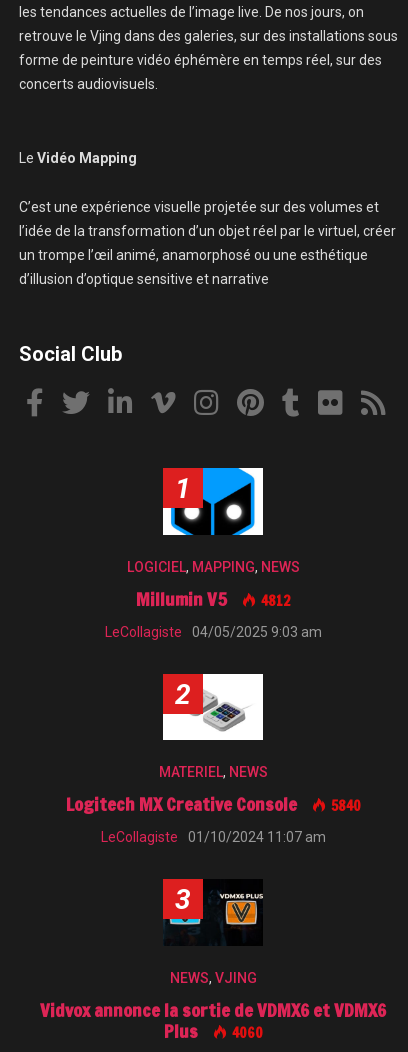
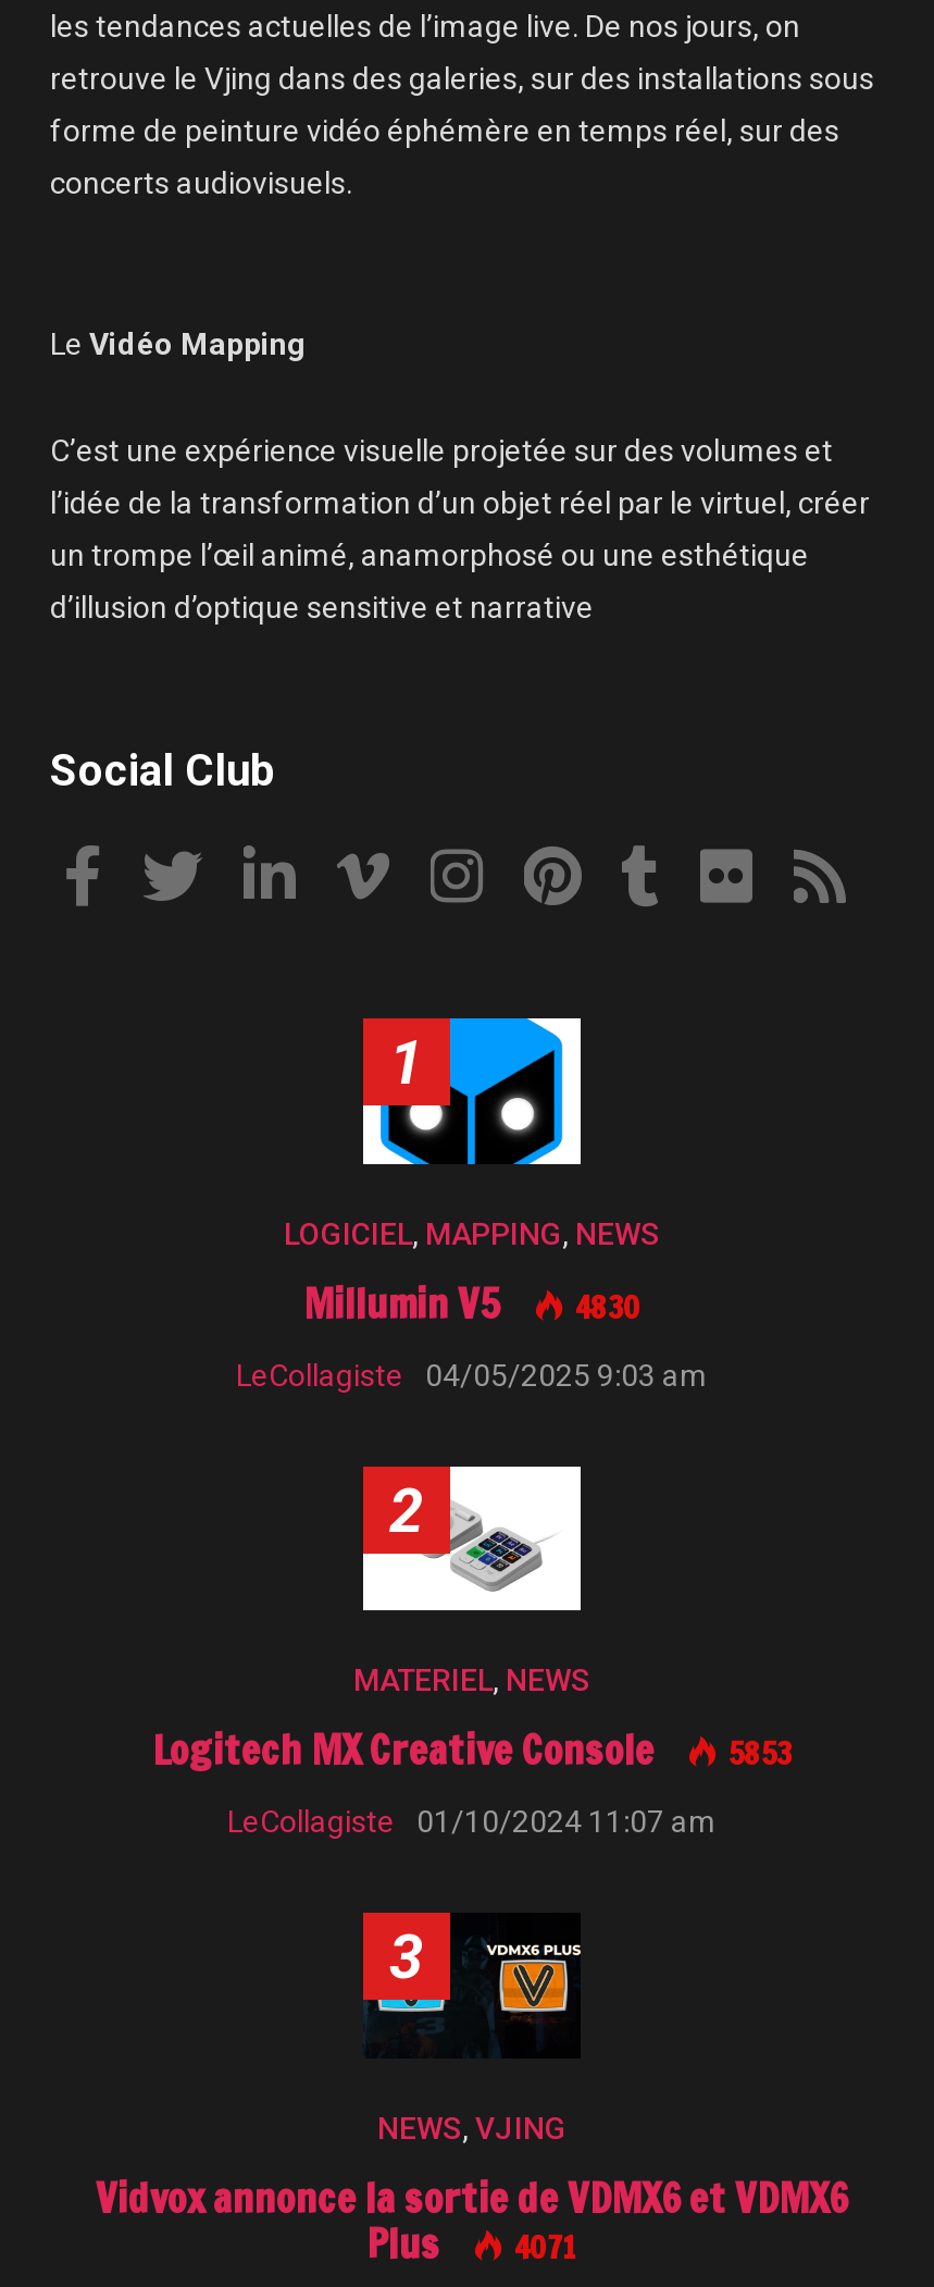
[136,586,290,612] Millumin V5 4812 -> [303,1275,640,1331] Millumin V5 4830
[65,791,360,817] Logitech MX Creative Console 5840 -> [152,1722,792,1779] Logitech MX Creative Console 5853
[163,1018,262,1044] Plus 4060 -> [366,2215,577,2272] Plus 4071

